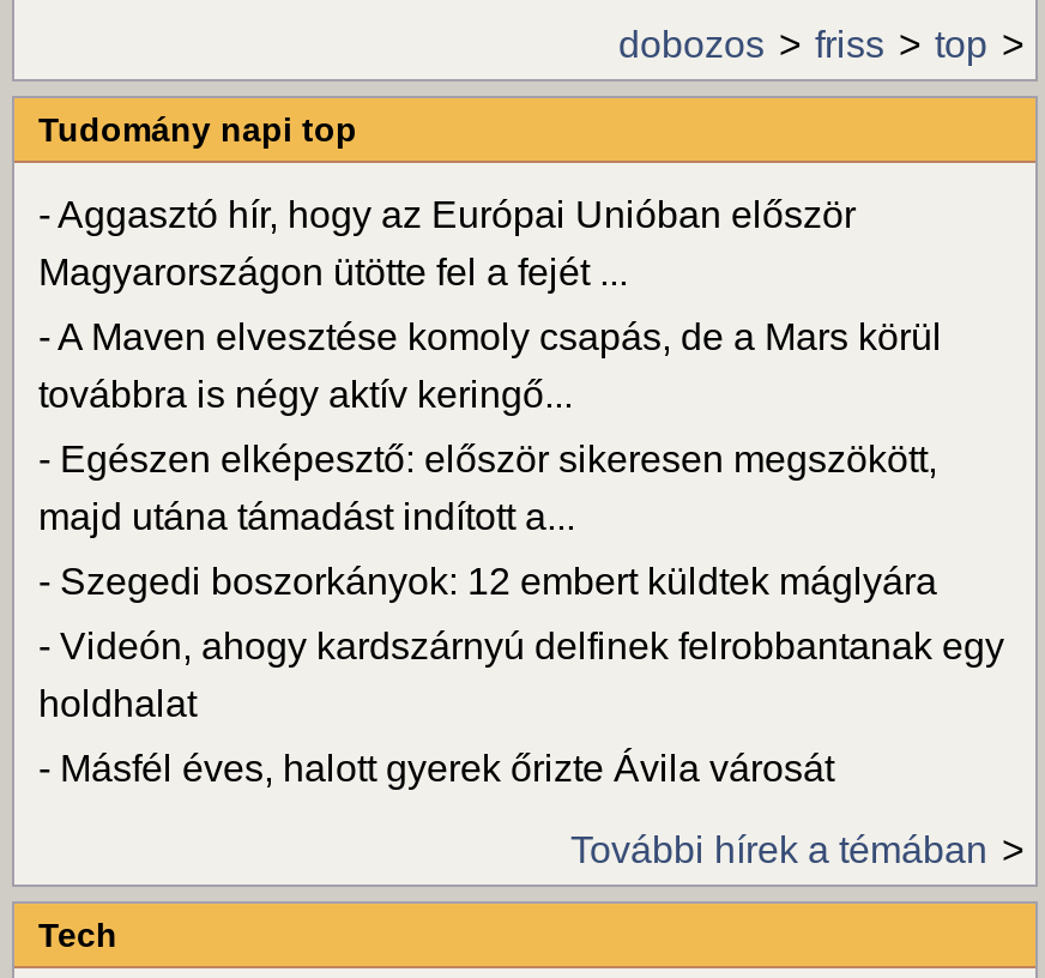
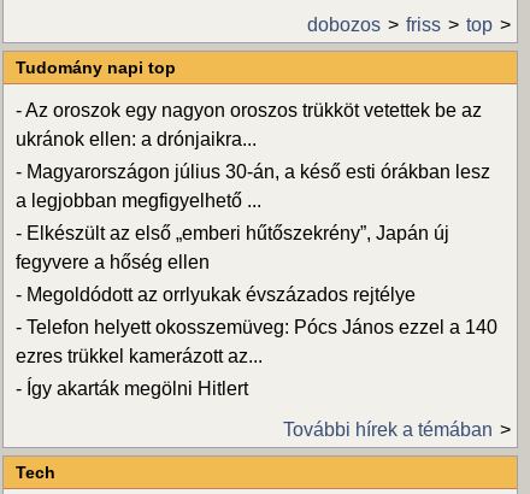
[38,194,856,292] - Aggasztó hír, hogy az Európai Unióban először | Magyarországon ütötte fel a fejét ... -> [16,100,482,149] - Az oroszok egy nagyon oroszos trükköt vetettek be az | ukránok ellen: a drónjaikra...
[38,316,942,415] - A Maven elvesztése komoly csapás, de a Mars körül | továbbra is négy aktív keringő... -> [16,161,490,211] - Magyarországon július 30-án, a késő esti órákban lesz | a legjobban megfigyelhető ...
[38,439,937,537] - Egészen elképesztő: először sikeresen megszökött, | majd utána támadást indított a... -> [16,223,449,272] - Elkészült az első „emberi hűtőszekrény”, Japán új | fegyvere a hőség ellen
[38,561,937,602] - Szegedi boszorkányok: 12 embert küldtek máglyára -> [16,284,416,305] - Megoldódott az orrlyukak évszázados rejtélye
[38,626,1004,724] - Videón, ahogy kardszárnyú delfinek felrobbantanak egy | holdhalat -> [16,317,497,366] - Telefon helyett okosszemüveg: Pócs János ezzel a 140 | ezres trükkel kamerázott az...
[38,748,834,789] - Másfél éves, halott gyerek őrizte Ávila városát -> [16,378,248,399] - Így akarták megölni Hitlert

